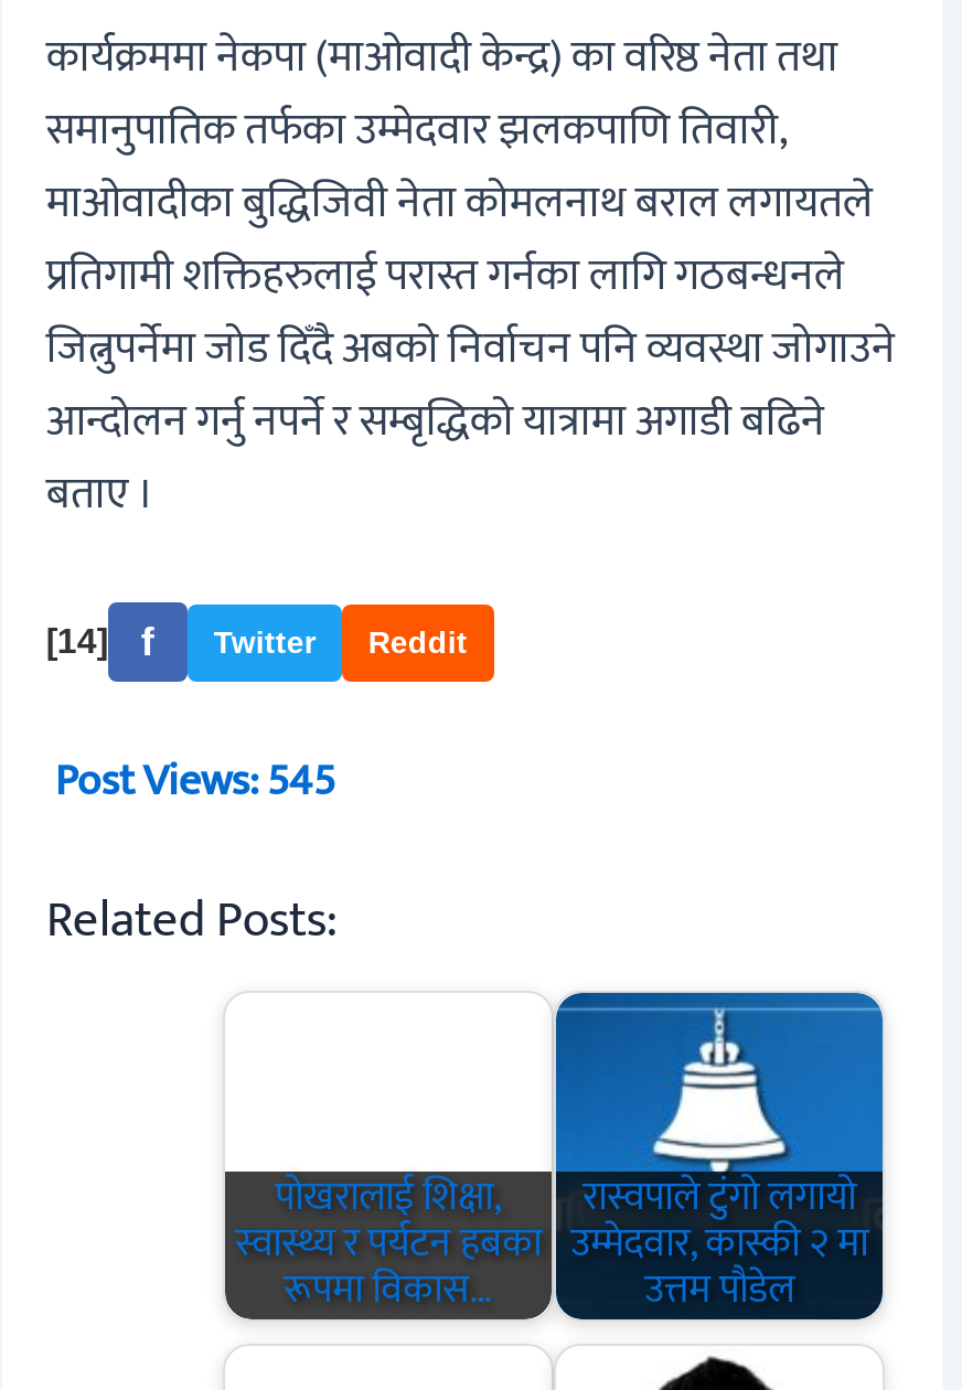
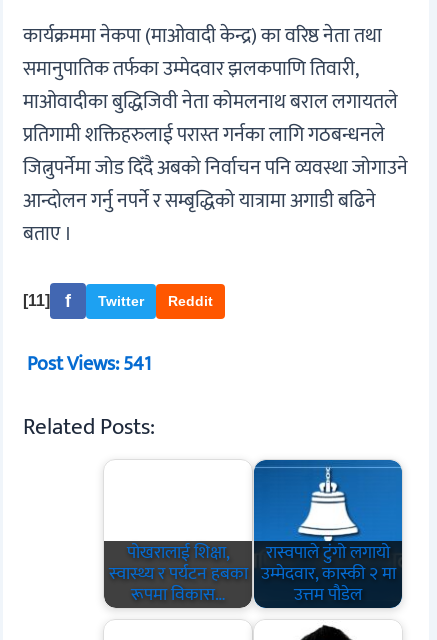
[46,620,468,664] [14] f Twitter Reddit -> [23,291,213,311] [11] f Twitter Reddit
[55,742,335,817] Post Views: 545 -> [27,346,151,380] Post Views: 541

